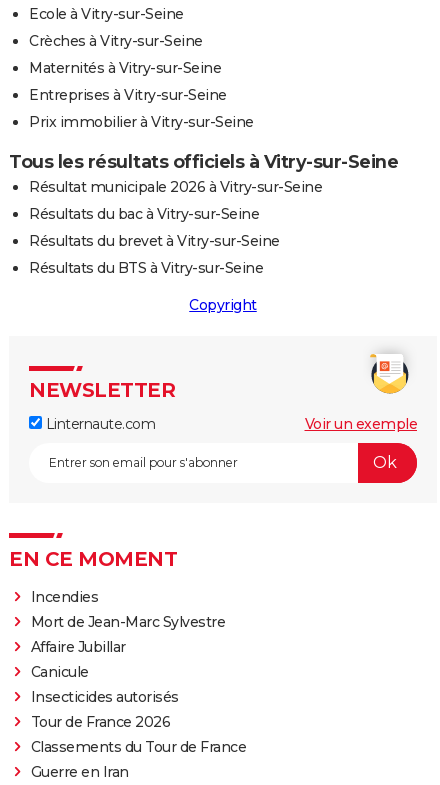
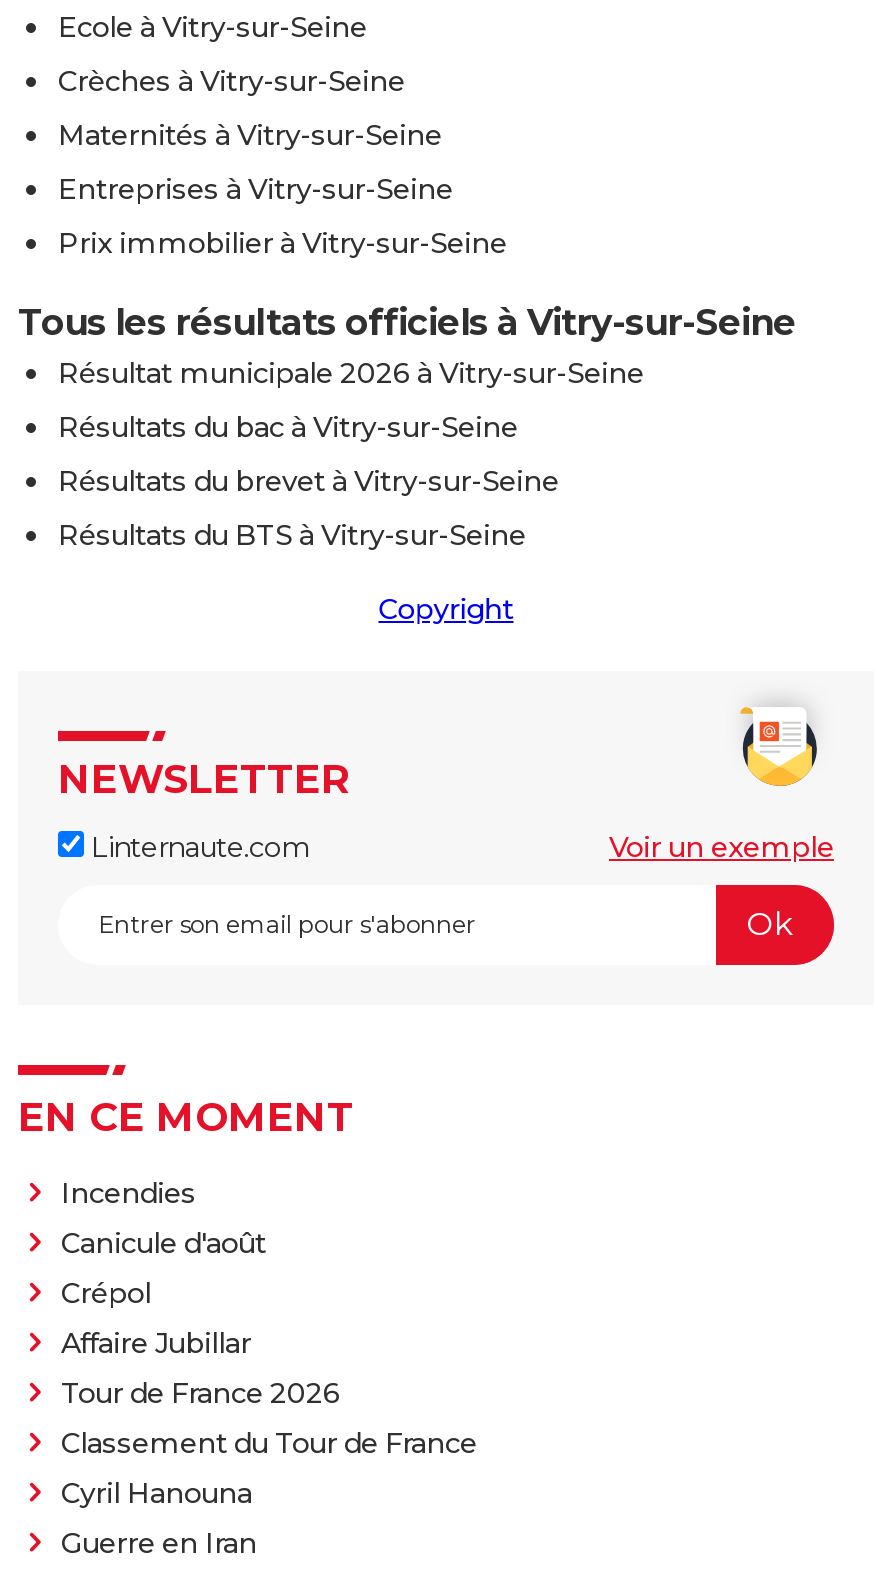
[30,613,225,631] Mort de Jean-Marc Sylvestre -> [61,1225,266,1311] Canicule d'août | Crépol
moved [30,638,125,656] -> [61,1325,251,1361]: Affaire Jubillar
[30,663,178,706] Canicule | Insecticides autorisés -> none
moved [30,713,170,731] -> [61,1375,340,1411]: Tour de France 2026
[30,738,246,756] Classements du Tour de France -> [61,1425,477,1511] Classement du Tour de France | Cyril Hanouna

